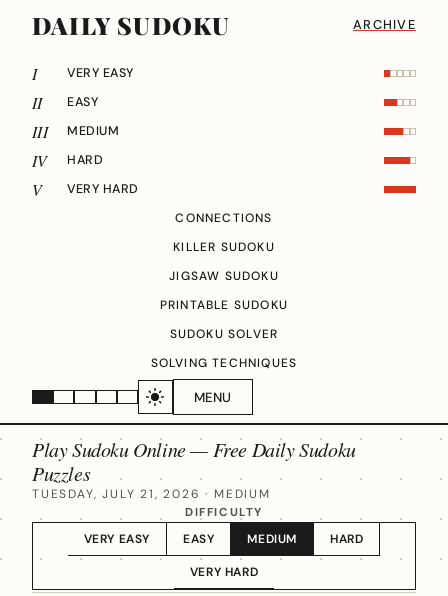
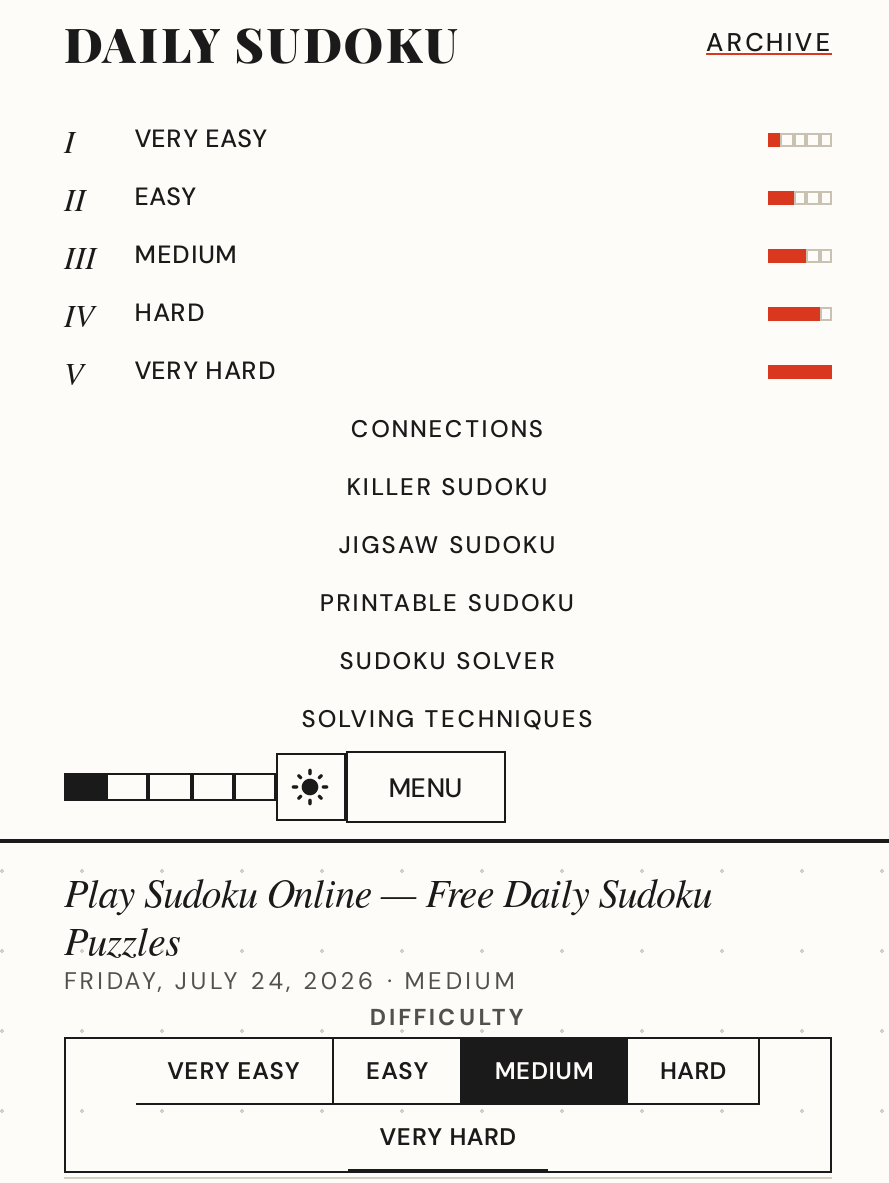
[32,486,271,502] TUESDAY, JULY 21, 2026 · MEDIUM -> [64,965,518,997] FRIDAY, JULY 24, 2026 · MEDIUM

